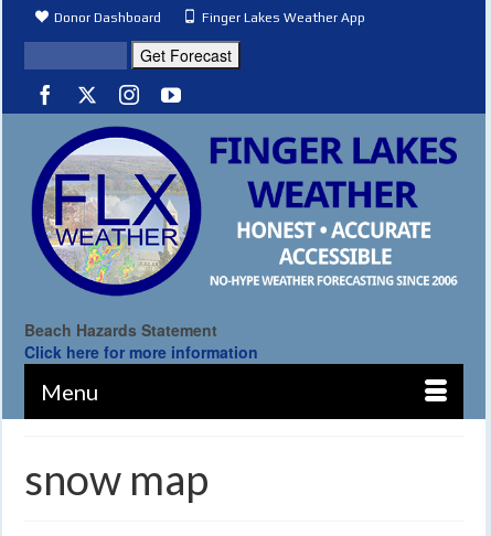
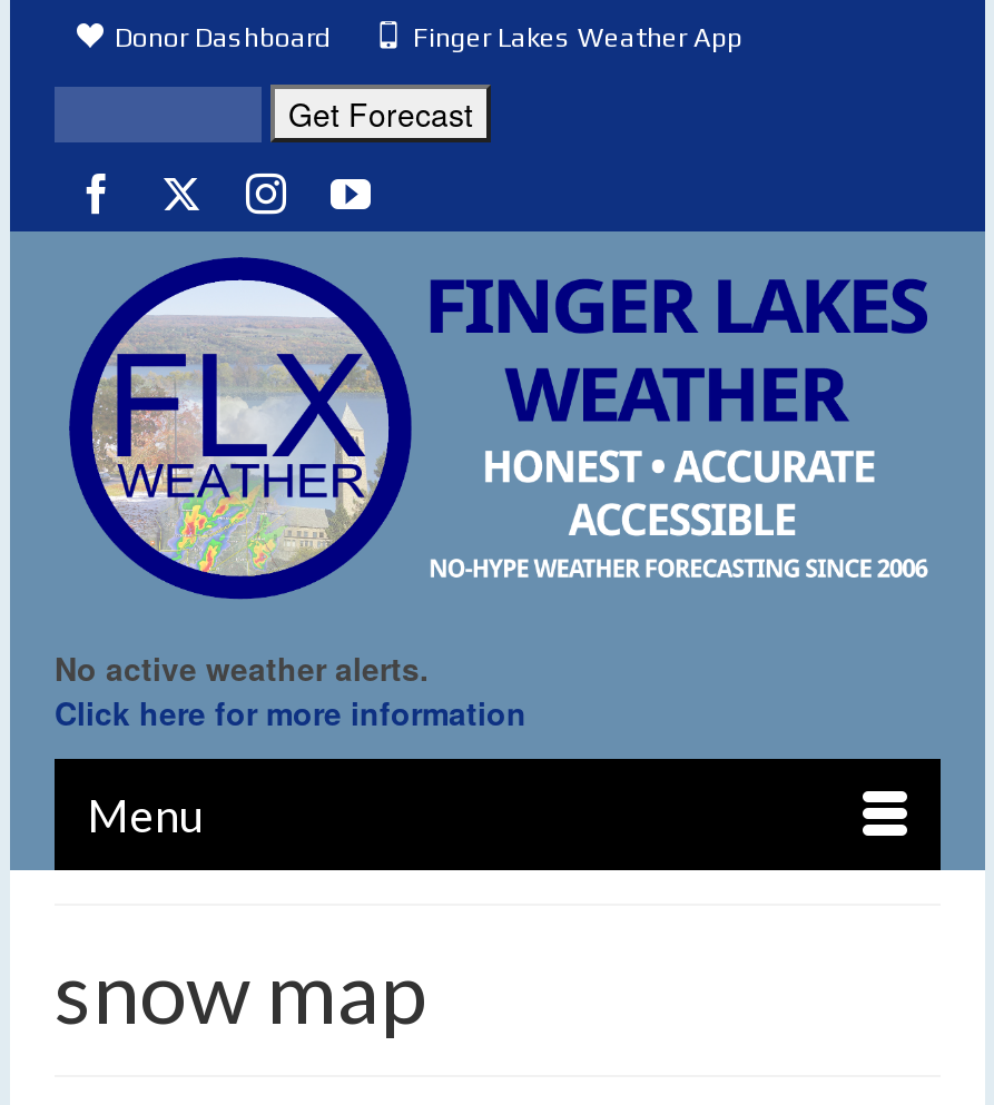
[24,319,217,341] Beach Hazards Statement -> [55,645,429,690] No active weather alerts.

